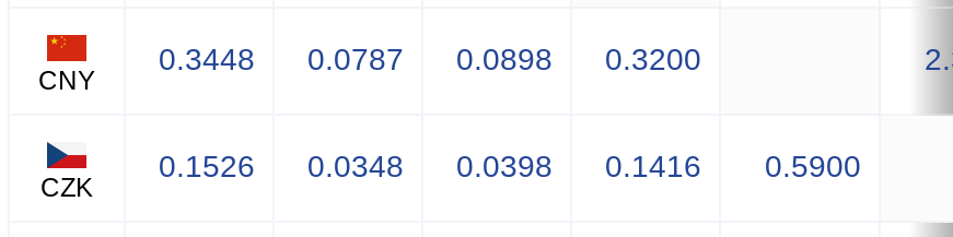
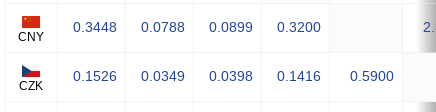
[307,42,404,77] 0.0787 -> [141,19,185,35] 0.0788
[456,42,553,77] 0.0898 -> [209,19,253,35] 0.0899
[159,149,861,184] 0.1526 0.0348 0.0398 0.1416 0.5900 -> [73,68,394,84] 0.1526 0.0349 0.0398 0.1416 0.5900

